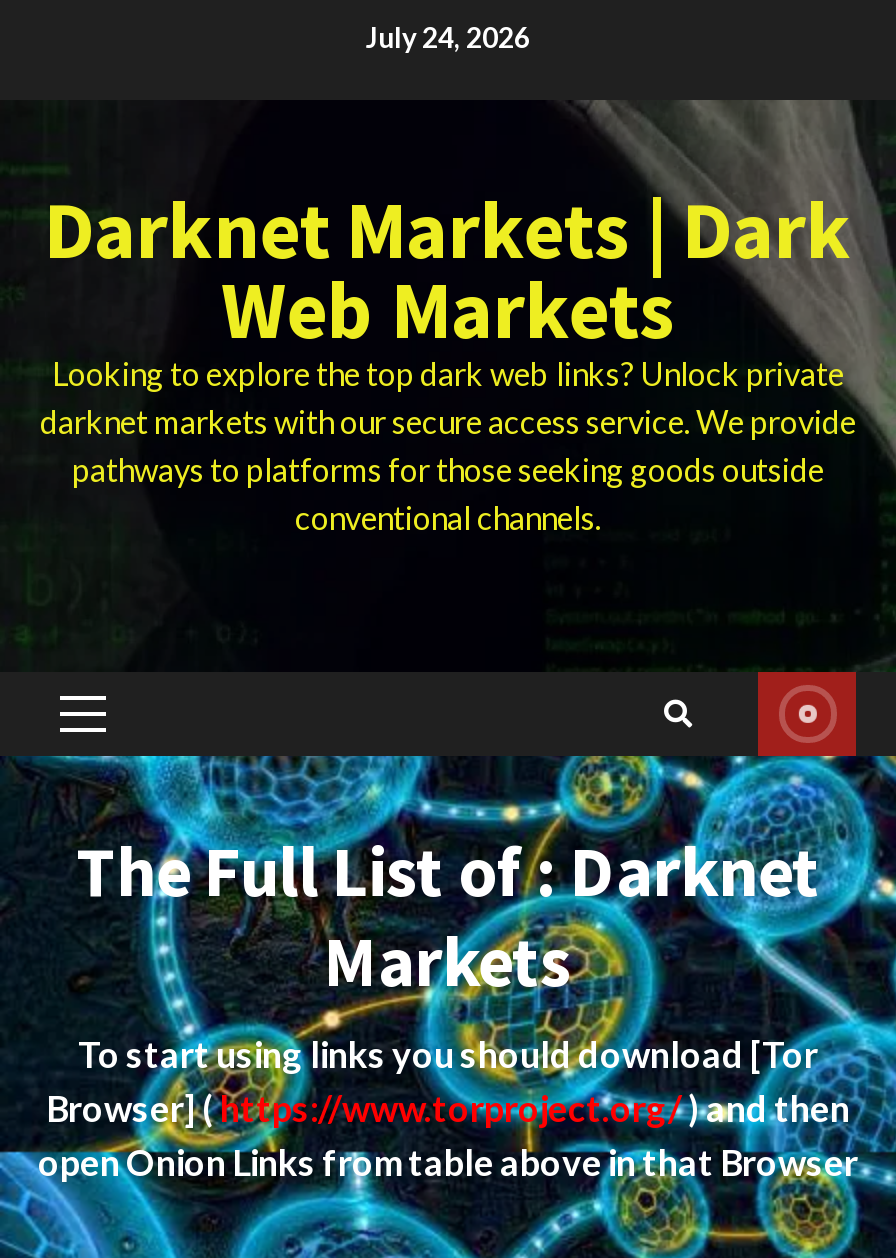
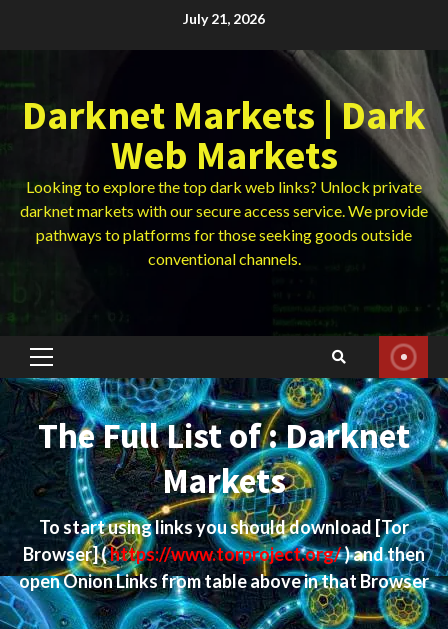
[366,19,530,53] July 24, 2026 -> [183,9,265,26] July 21, 2026

